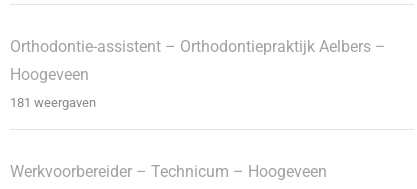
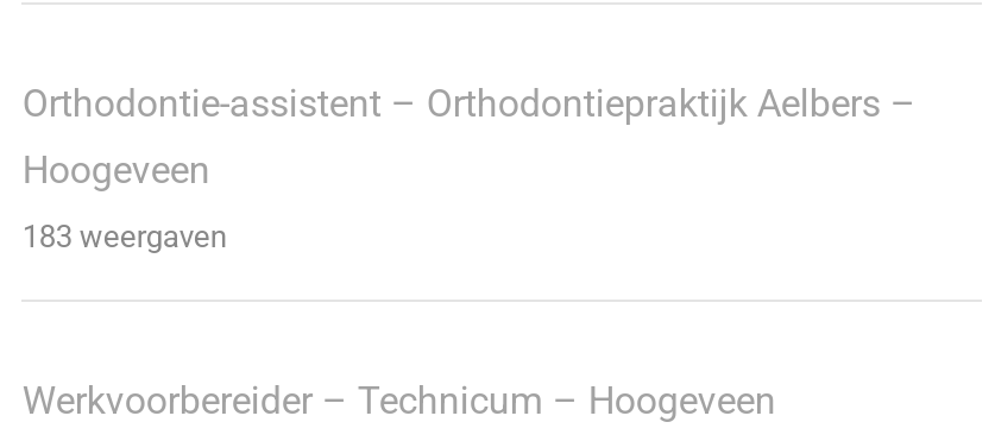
[10,95,96,110] 181 weergaven -> [22,219,227,255] 183 weergaven

